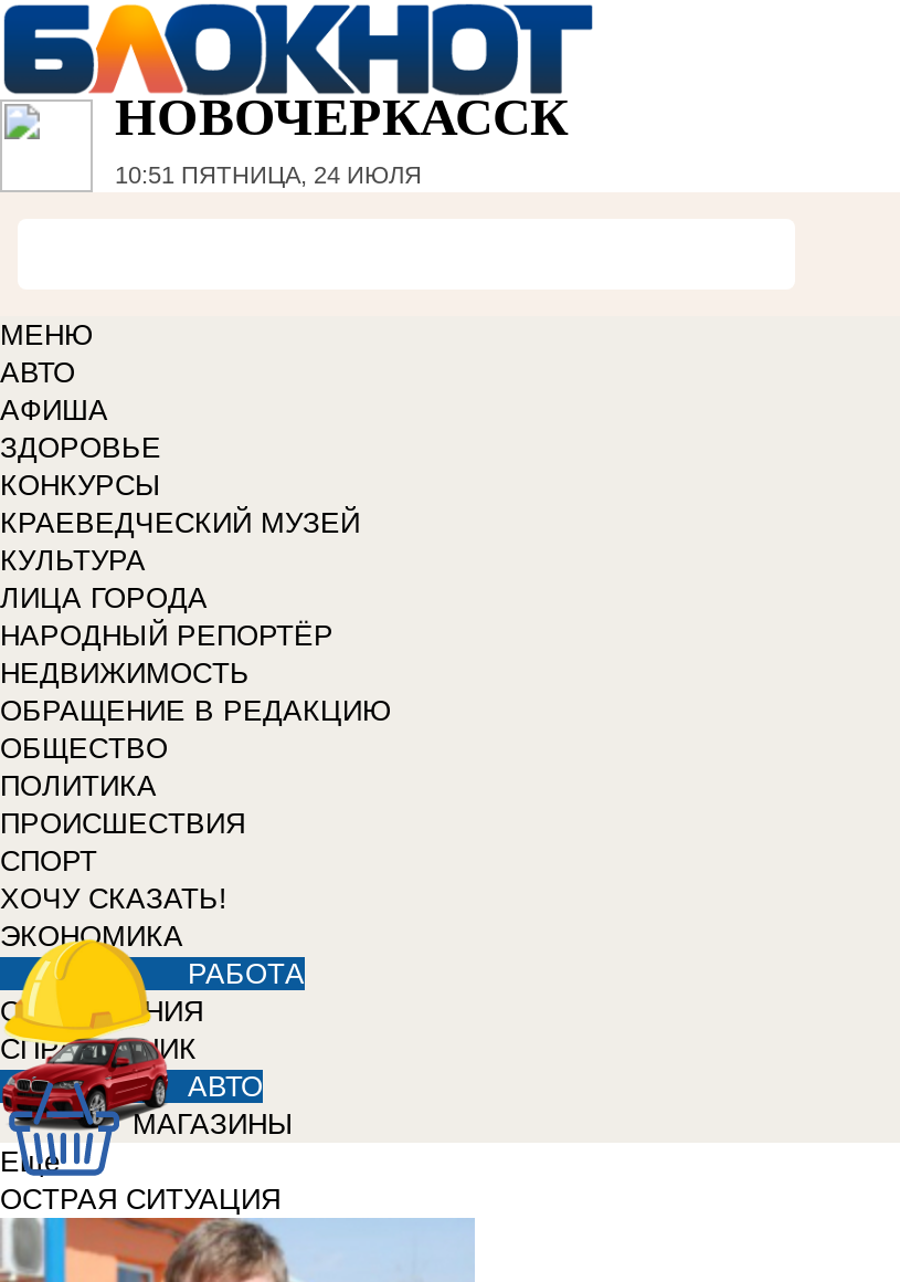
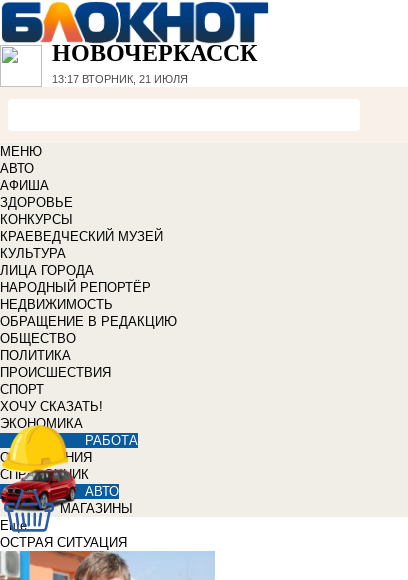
[115,162,422,189] 10:51 ПЯТНИЦА, 24 ИЮЛЯ -> [52,73,188,85] 13:17 ВТОРНИК, 21 ИЮЛЯ

